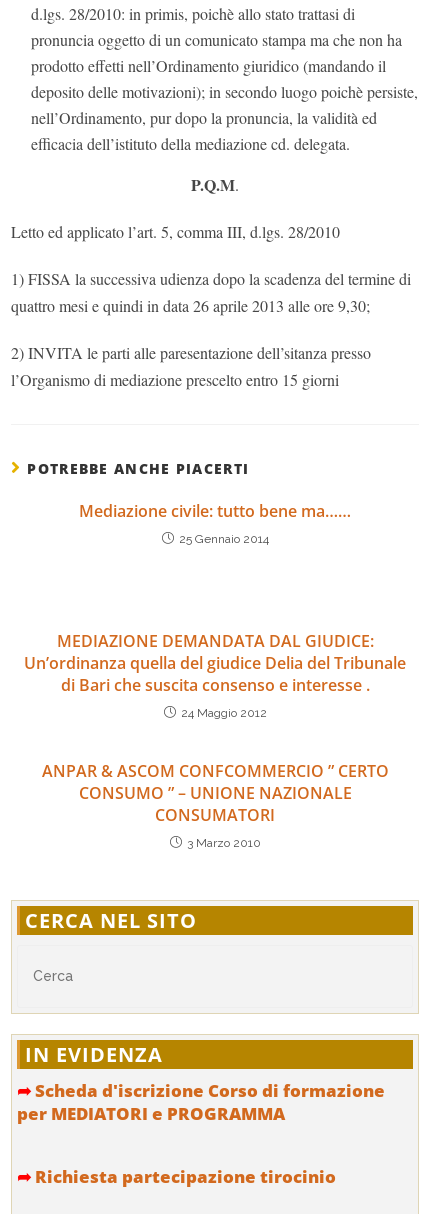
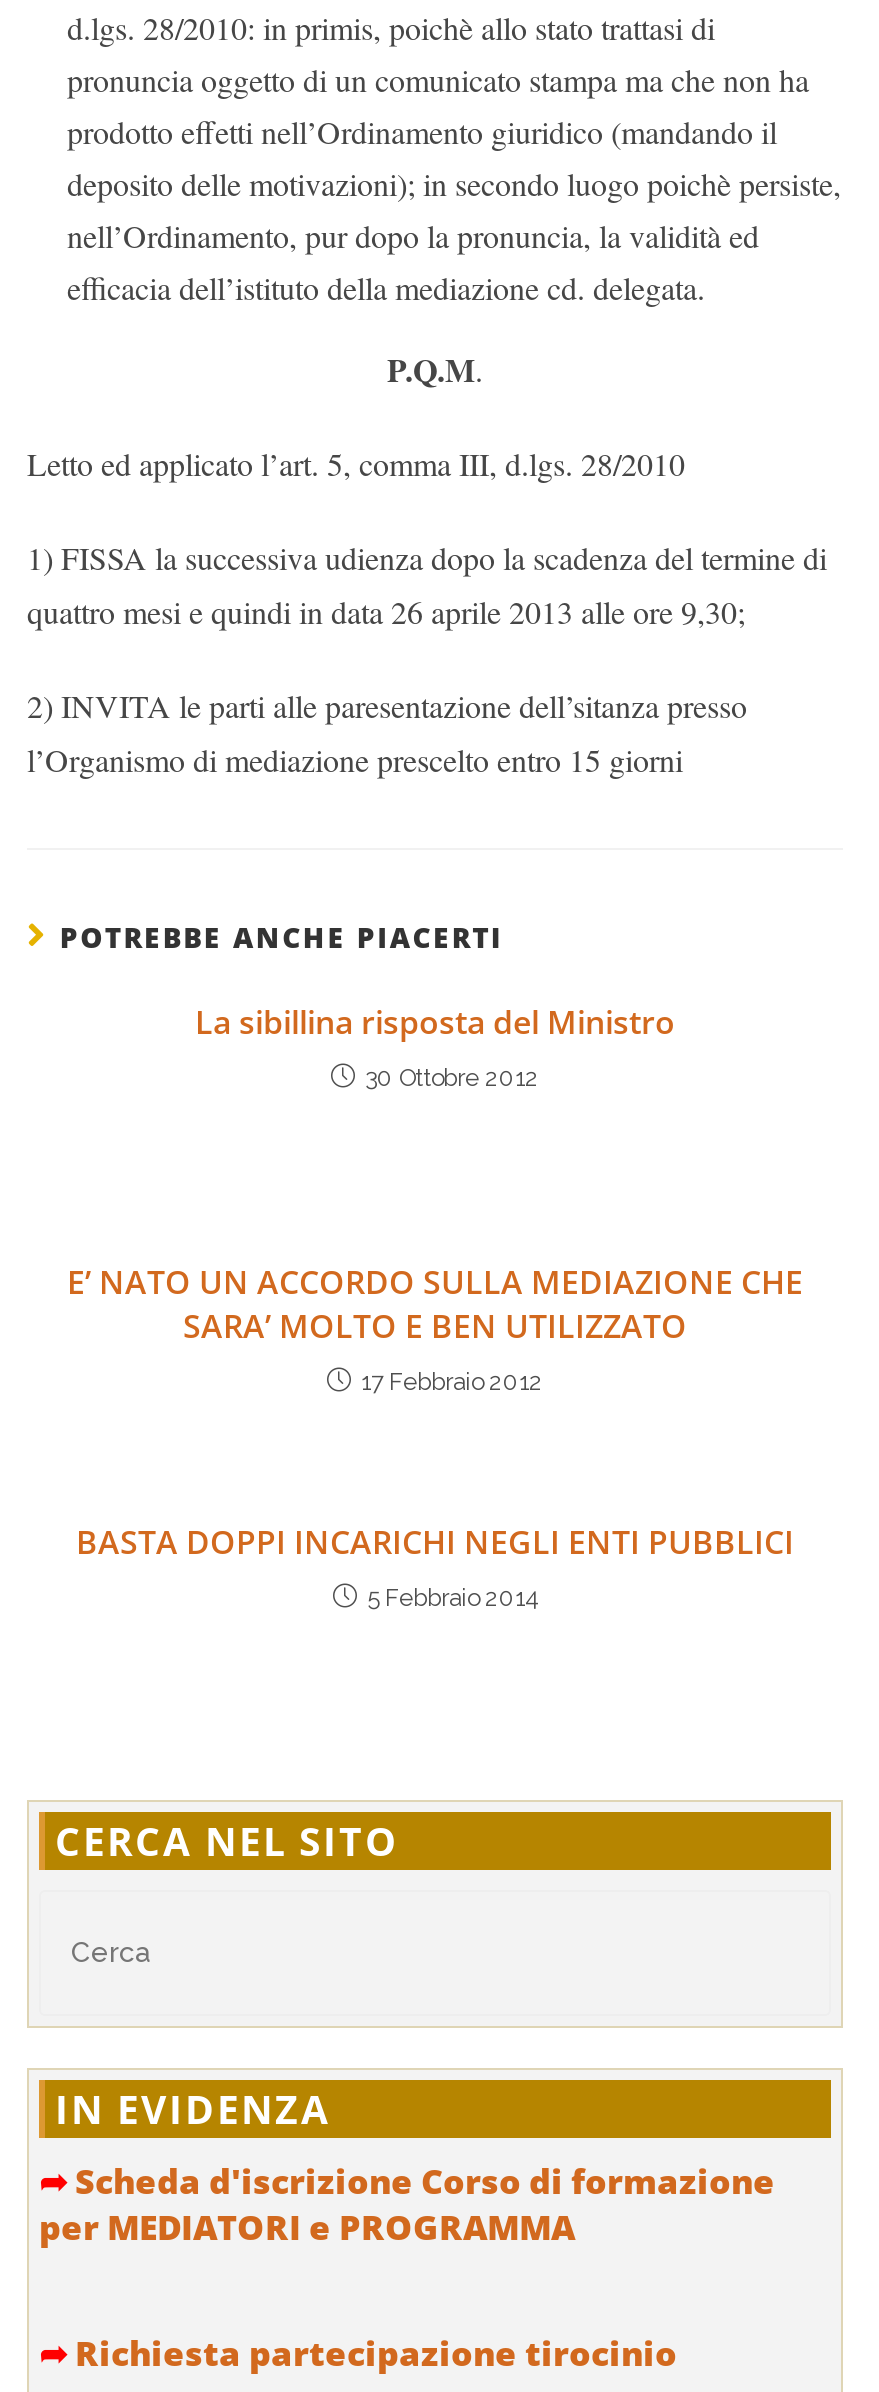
[79,500,351,522] Mediazione civile: tutto bene ma…… -> [195,1000,675,1044] La sibillina risposta del Ministro
[178,532,268,546] 25 Gennaio 2014 -> [365,1064,539,1092] 30 Ottobre 2012
[24,630,406,696] MEDIAZIONE DEMANDATA DAL GIUDICE: | Un’ordinanza quella del giudice Delia del Tribunale | di Bari che suscita consenso e interesse . -> [67,1260,803,1348] E’ NATO UN ACCORDO SULLA MEDIAZIONE CHE | SARA’ MOLTO E BEN UTILIZZATO
[180,706,266,720] 24 Maggio 2012 -> [361,1368,543,1396] 17 Febbraio 2012
[41,760,388,826] ANPAR & ASCOM CONFCOMMERCIO ” CERTO | CONSUMO ” – UNIONE NAZIONALE | CONSUMATORI -> [76,1520,794,1564] BASTA DOPPI INCARICHI NEGLI ENTI PUBBLICI
[186,836,260,850] 3 Marzo 2010 -> [367,1584,537,1612] 5 Febbraio 2014

